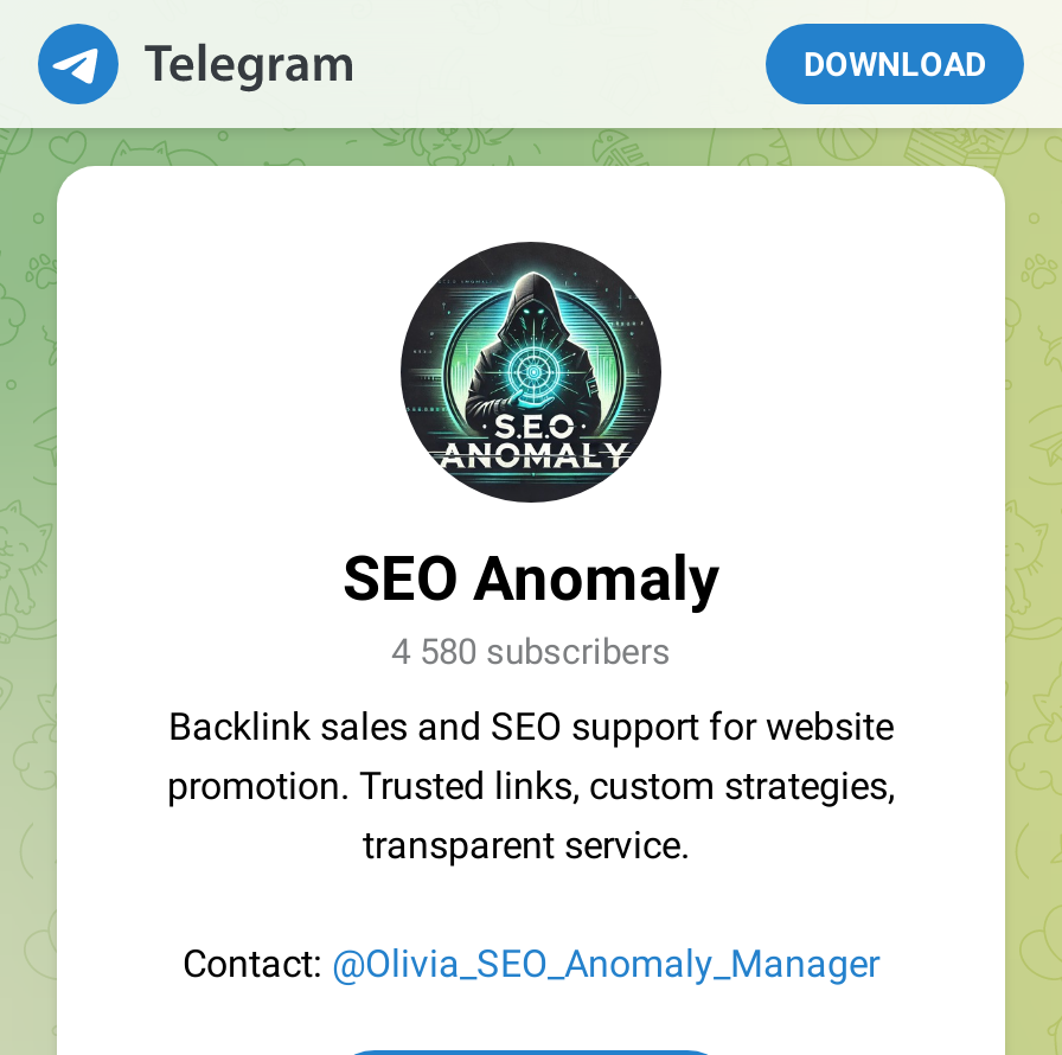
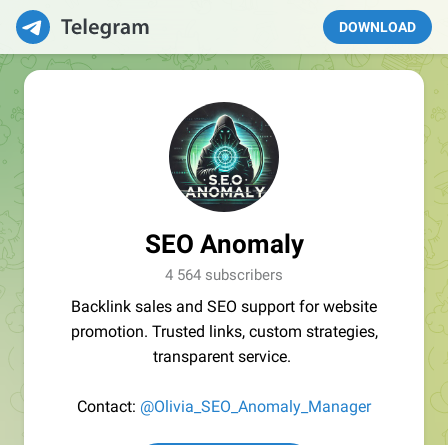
[391,631,671,673] 4 580 subscribers -> [165,266,283,284] 4 564 subscribers

